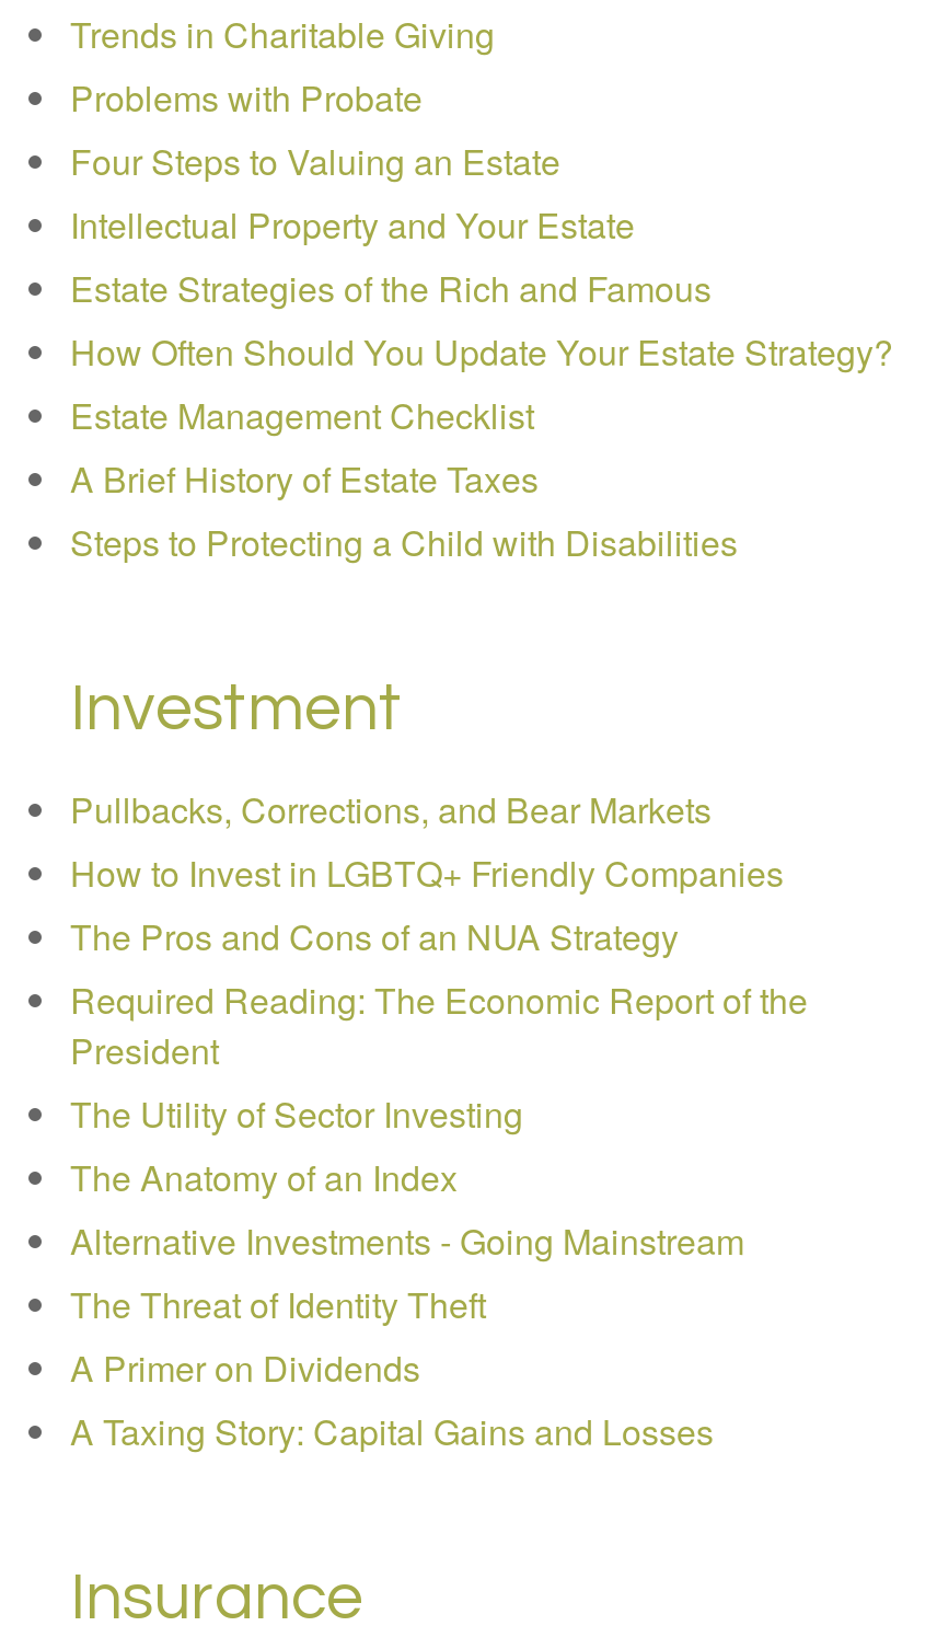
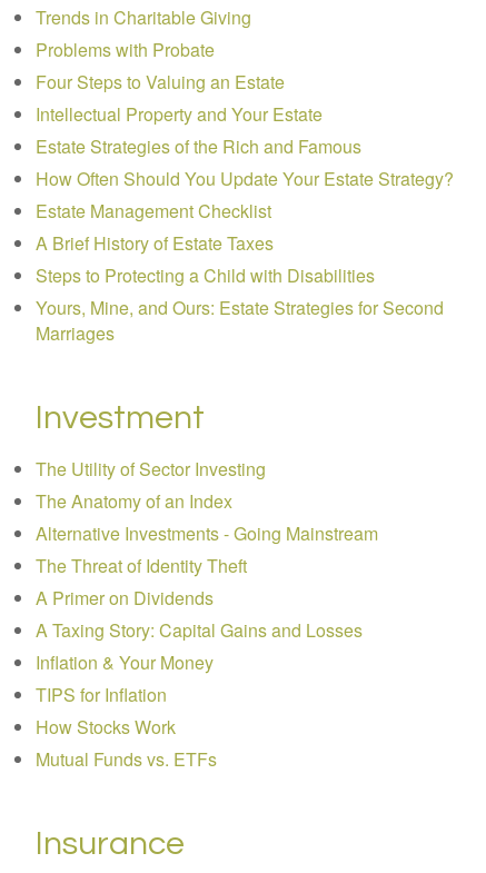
none -> [36,295,444,346] Yours, Mine, and Ours: Estate Strategies for Second | Marriages
moved [70,674,403,742] -> [36,400,205,435]: Investment
[70,784,808,1075] Pullbacks, Corrections, and Bear Markets | How to Invest in LGBTQ+ Friendly Companies | The Pros and Cons of an NUA Strategy | Required Reading: The Economic Report of the | President -> none
moved [70,1088,744,1456] -> [36,456,378,643]: The Utility of Sector Investing | The Anatomy of an Index | Alternative Investments - Going Mainstream | The Threat of Identity Theft | A Primer on Dividends | A Taxing Story: Capital Gains and Losses
none -> [36,649,217,772] Inflation & Your Money | TIPS for Inflation | How Stocks Work | Mutual Funds vs. ETFs

